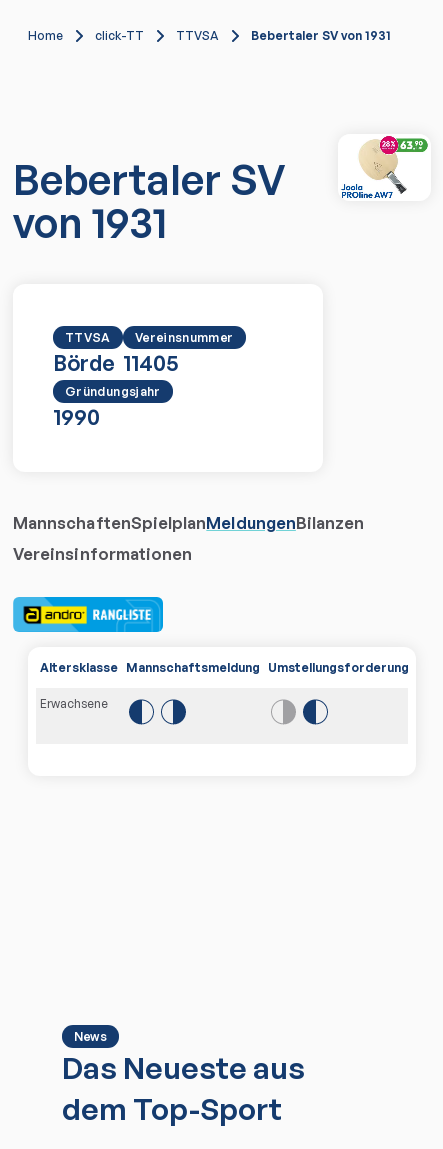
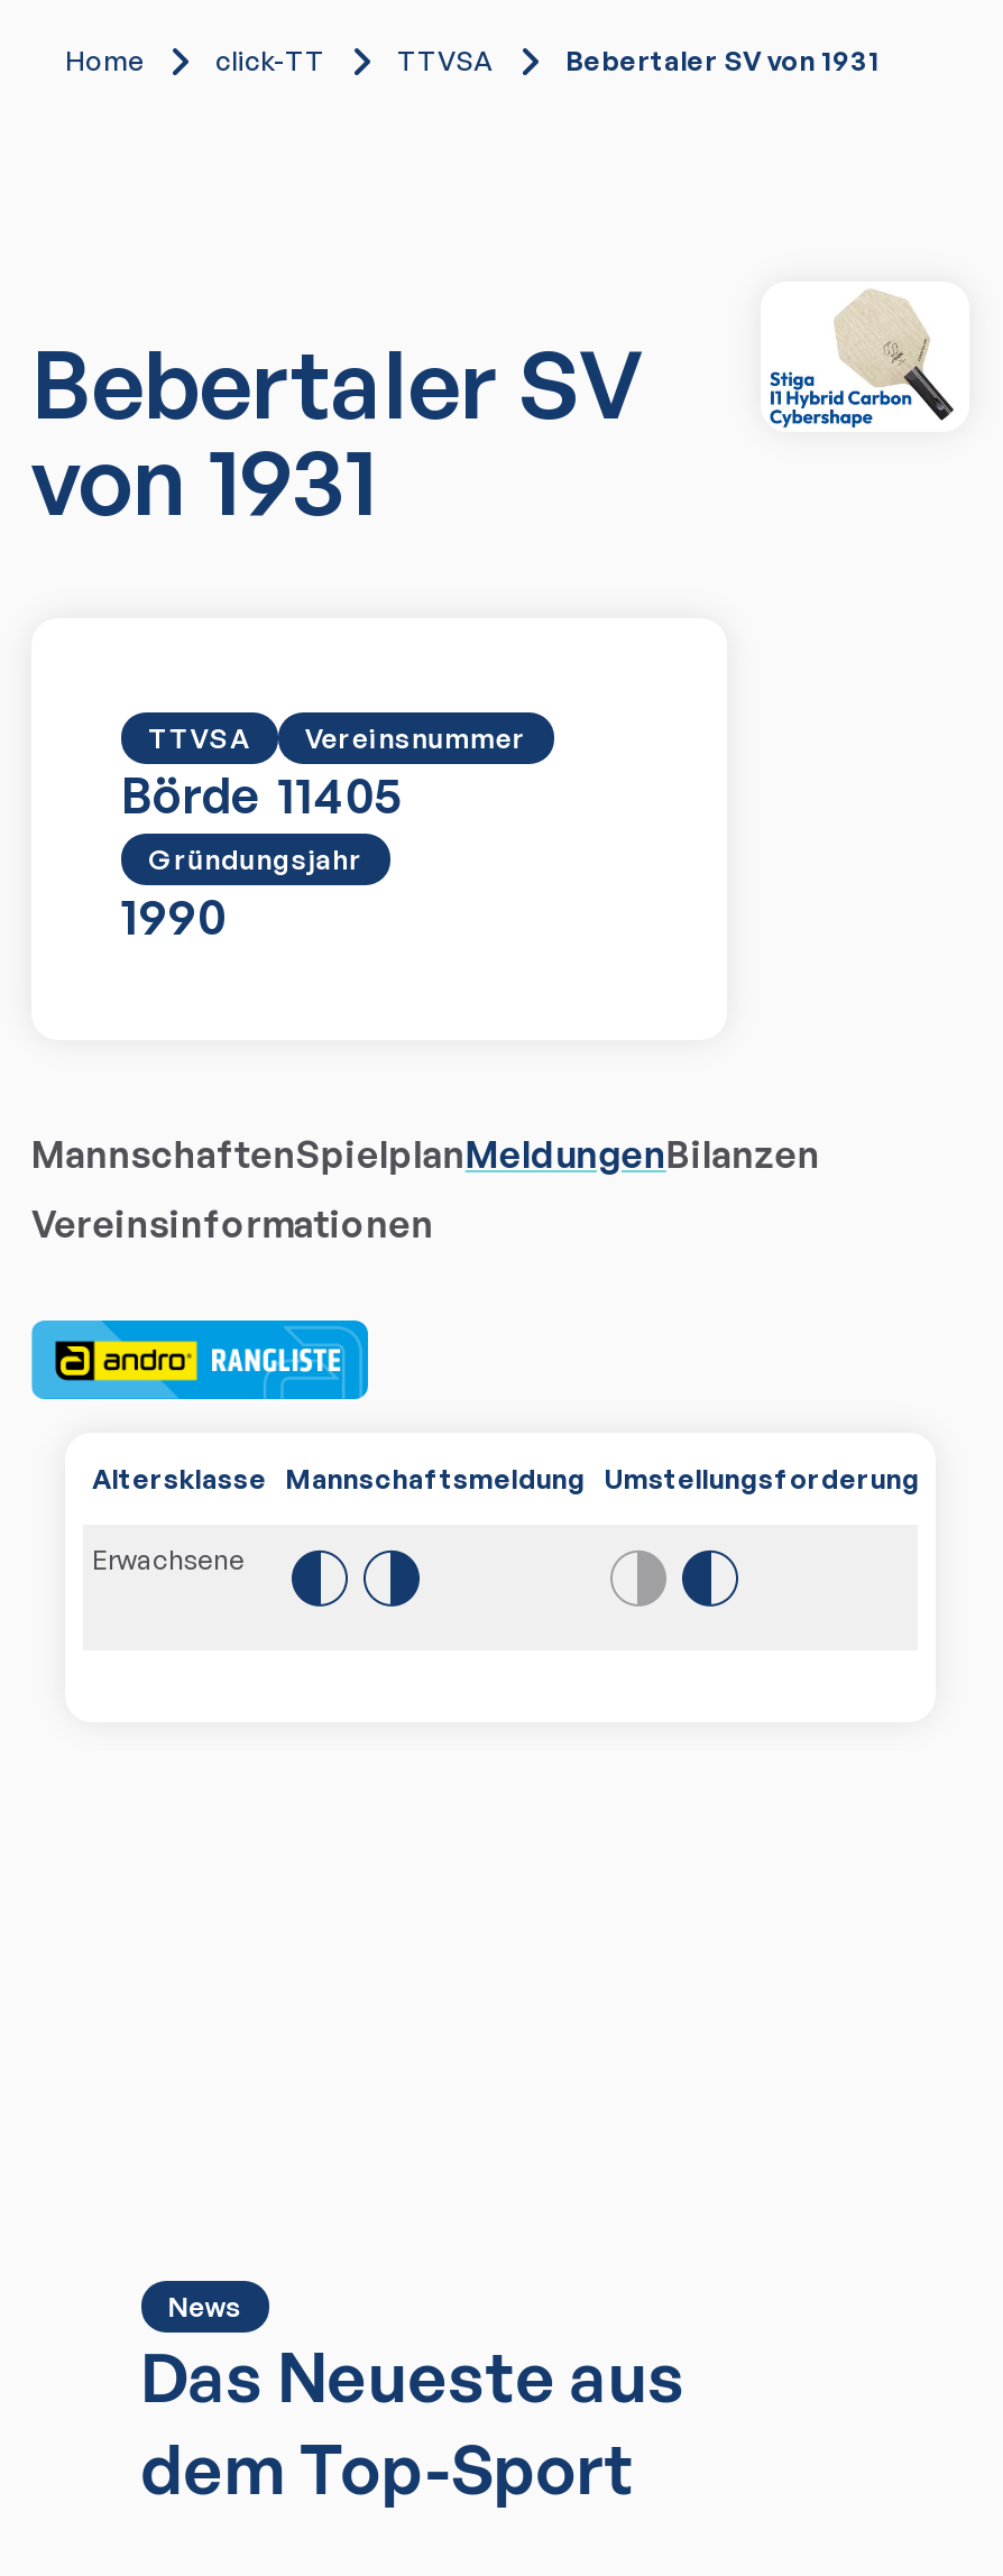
[343,135,429,199] [image] -> [767,286,963,423] [image]

